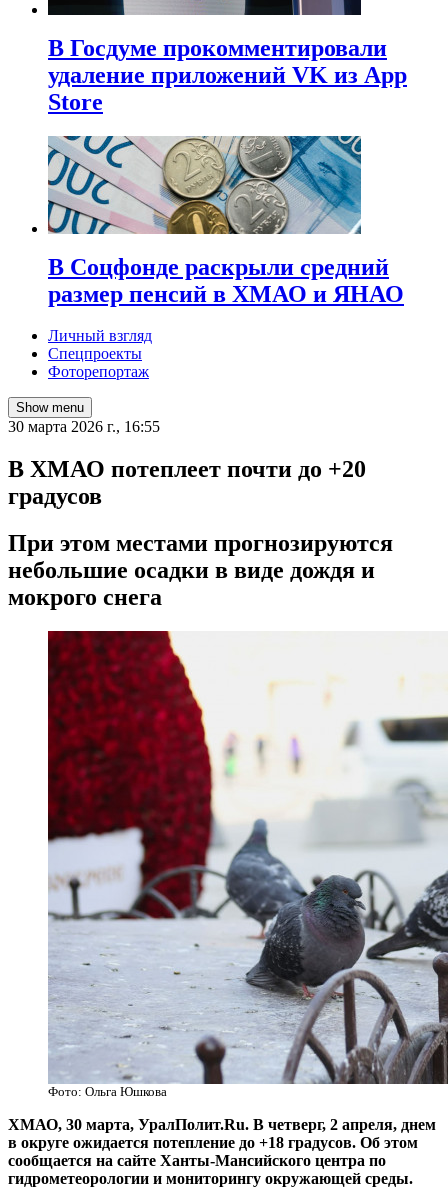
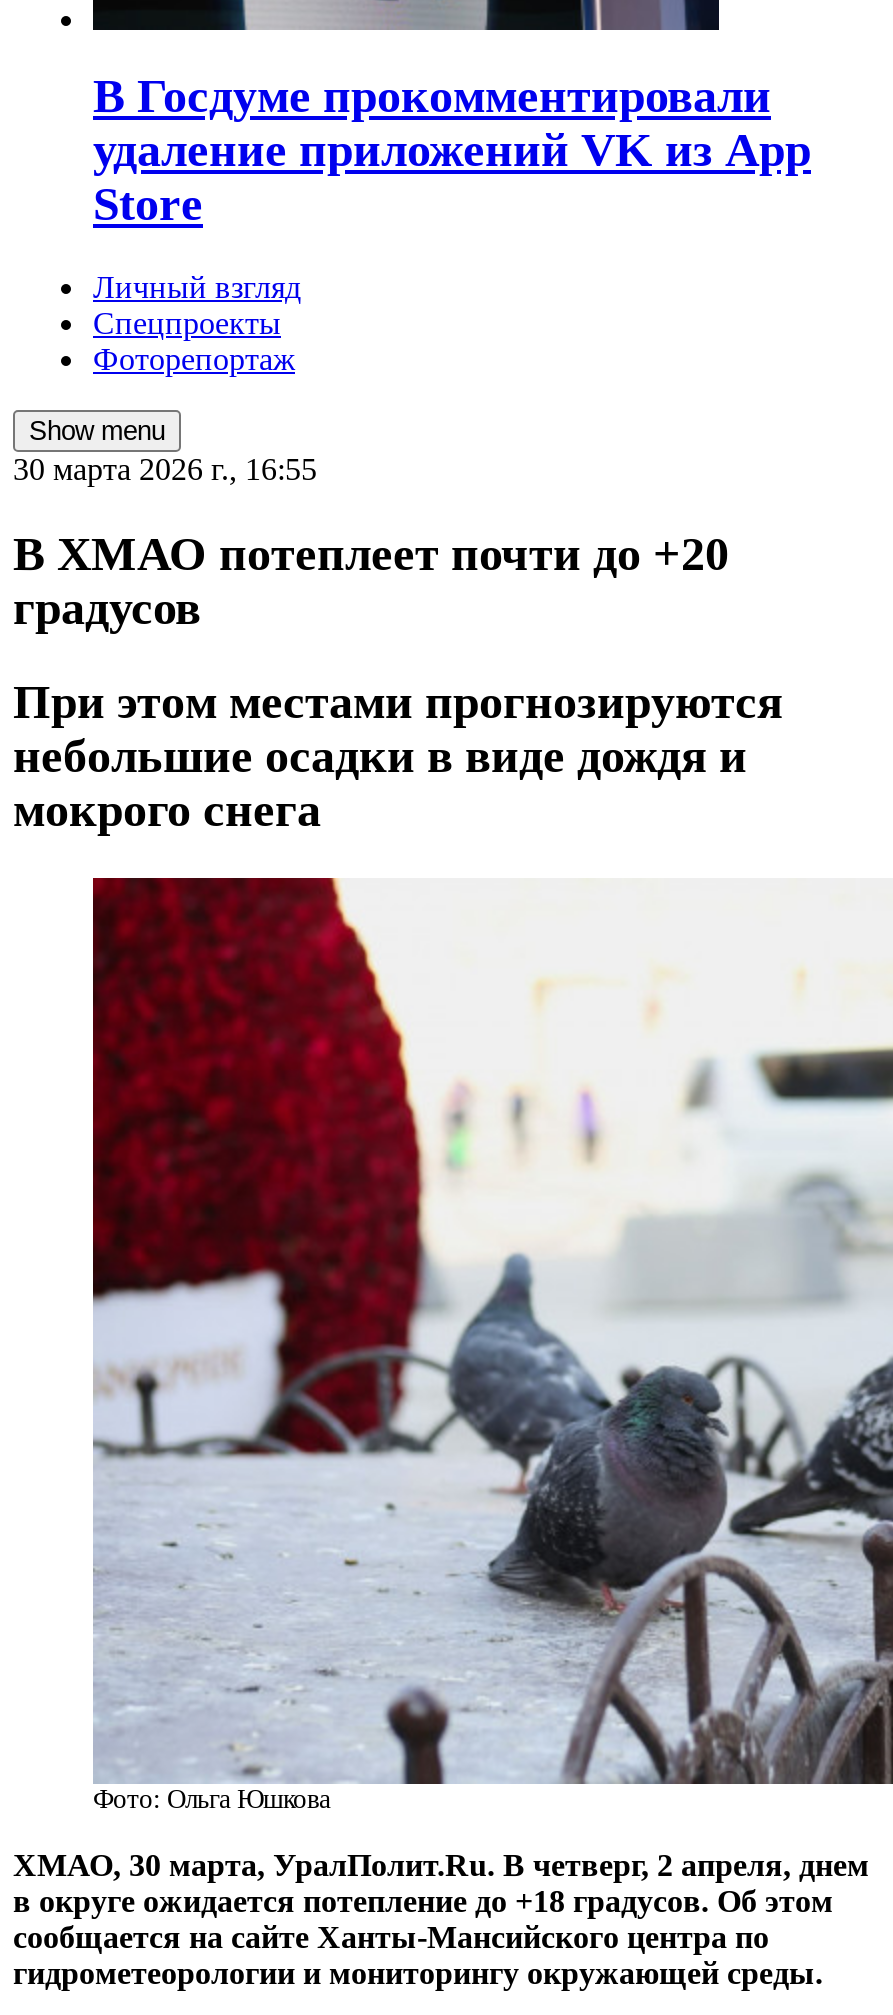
[47,135,404,306] [image] | В Соцфонде раскрыли средний | размер пенсий в ХМАО и ЯНАО -> none

